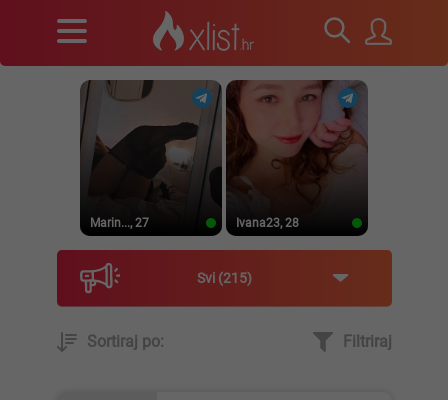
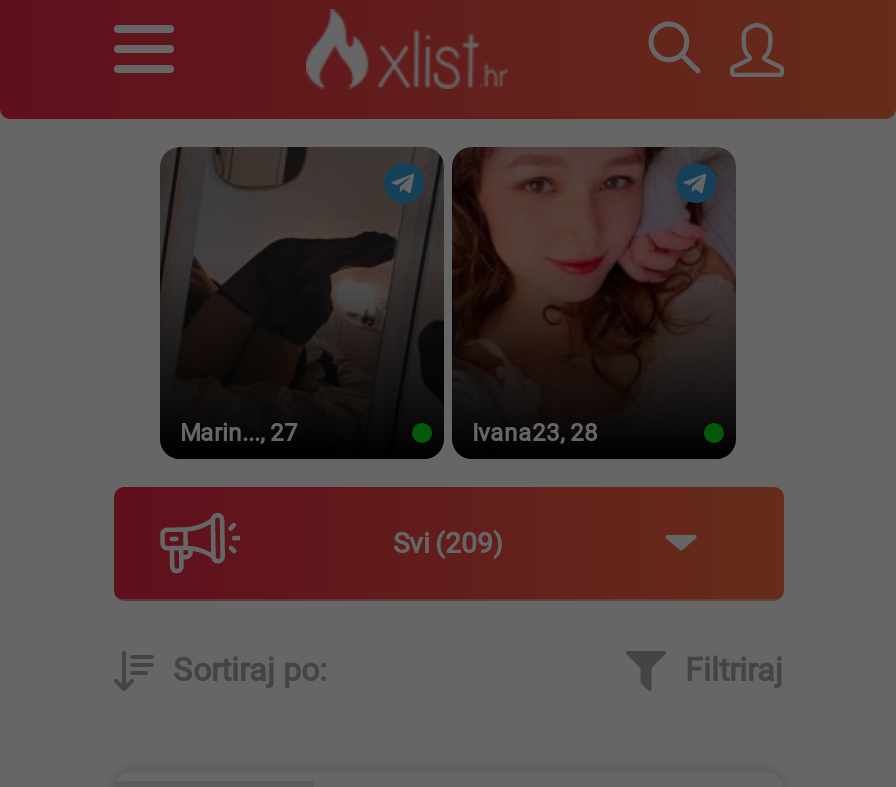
[196,270,246,286] Svi 215 -> [393,527,493,559] Svi 209

